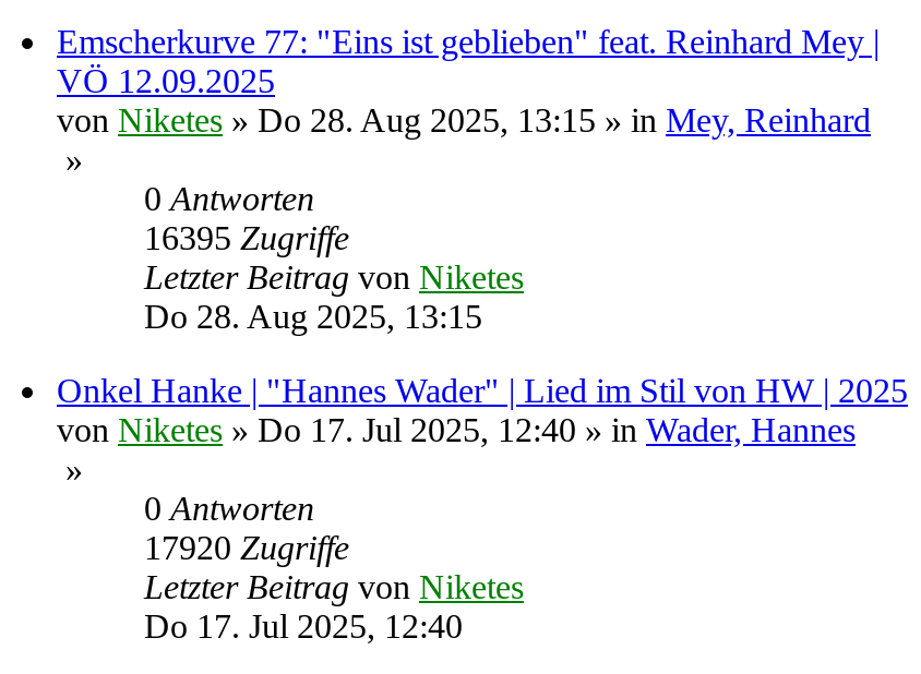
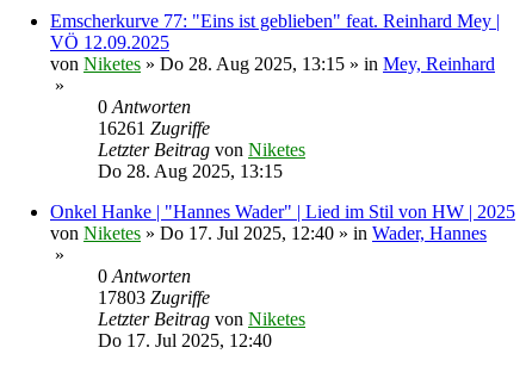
[144,220,349,257] 16395 Zugriffe -> [98,119,210,139] 16261 Zugriffe
[144,530,349,567] 17920 Zugriffe -> [98,288,210,308] 17803 Zugriffe

